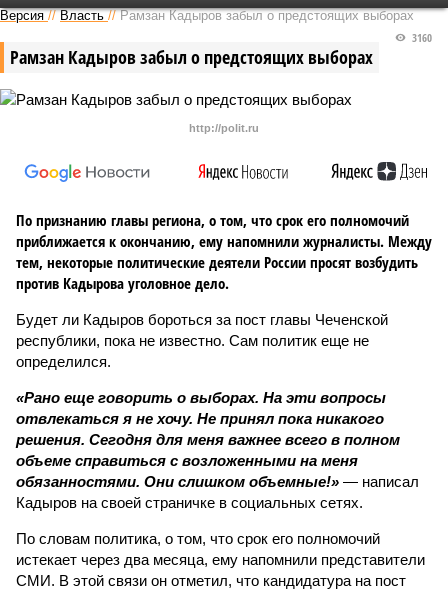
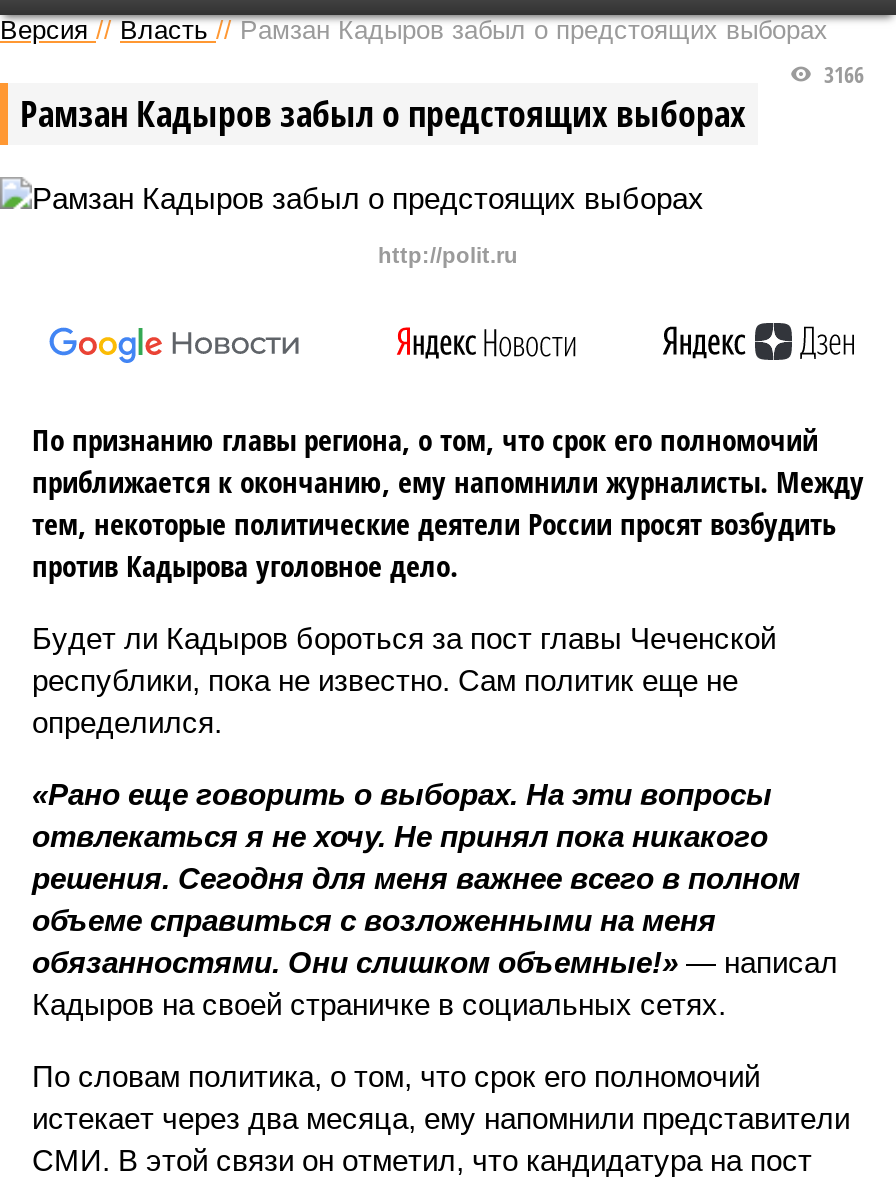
[409,30,432,45] 3160 -> [818,59,864,89] 3166

